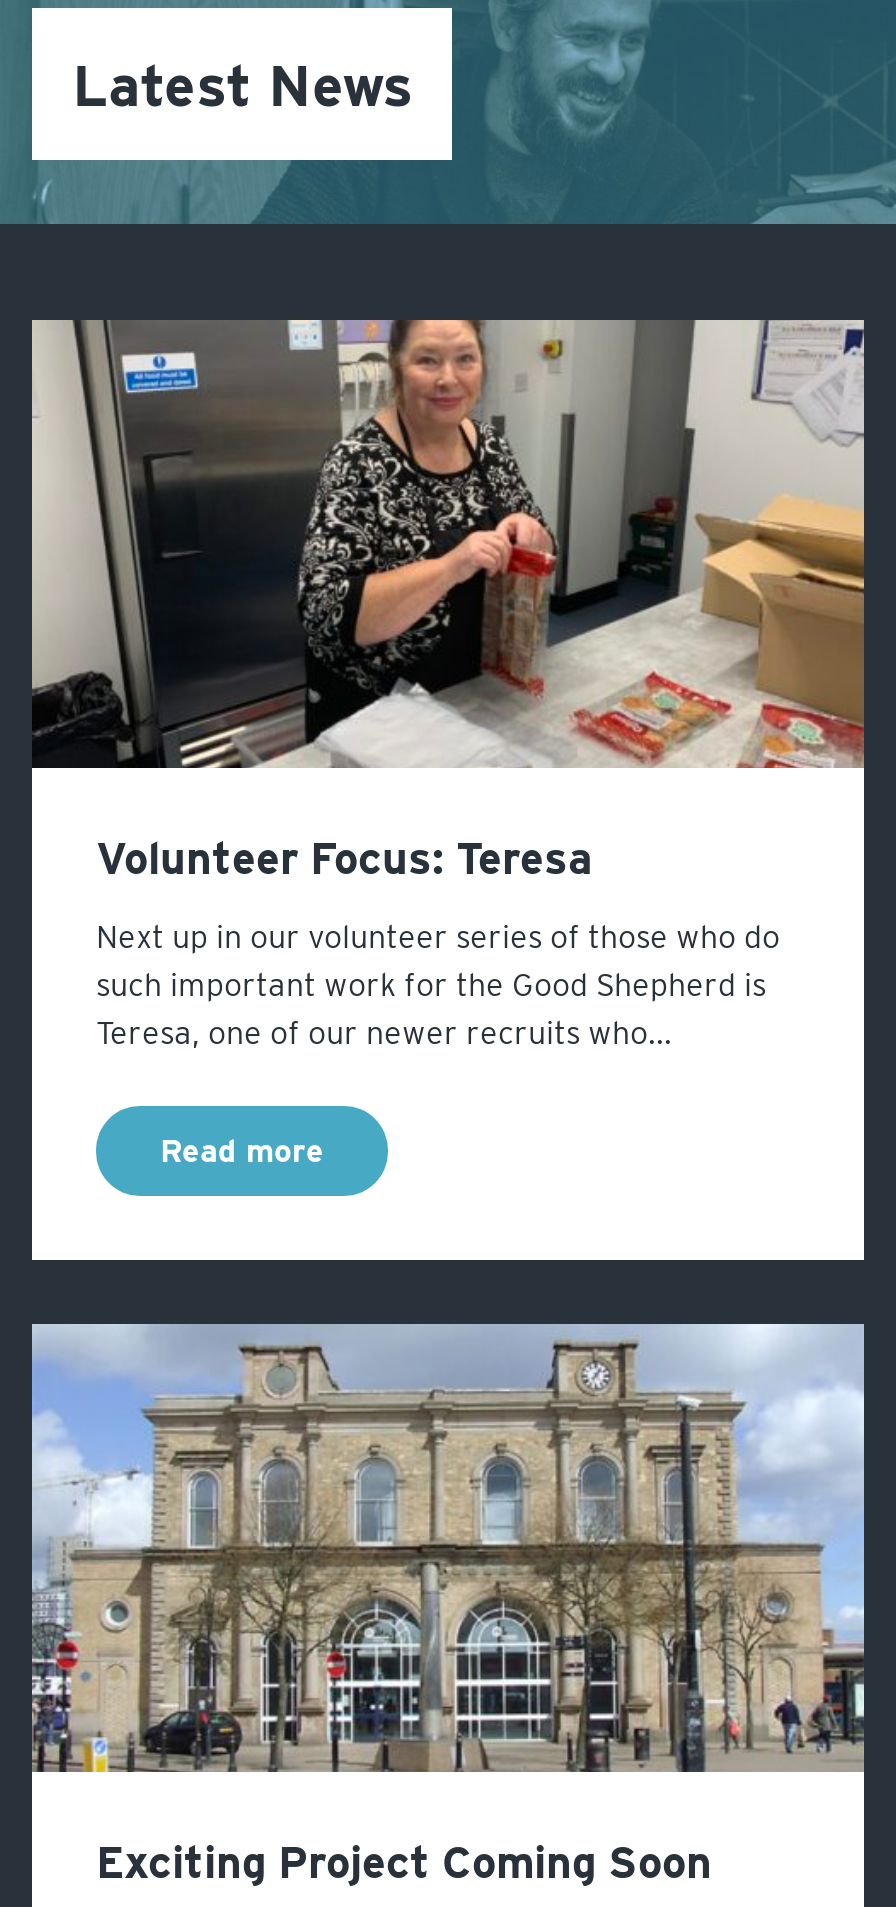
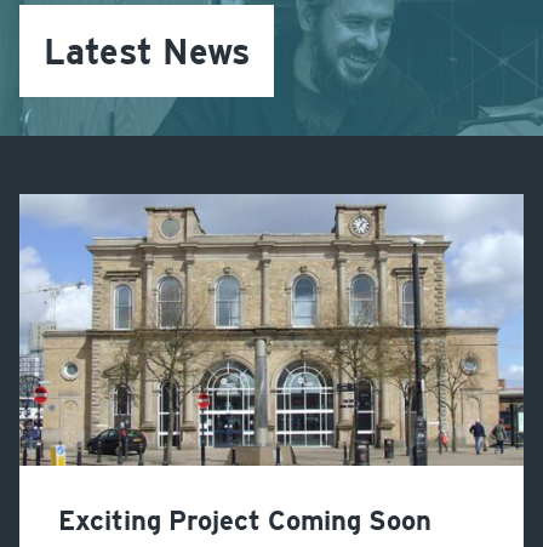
[32,318,866,1170] [image] | Volunteer Focus: Teresa | Next up in our volunteer series of those who do | such important work for the Good Shepherd is | Teresa, one of our newer recruits who... | Read more -> none

